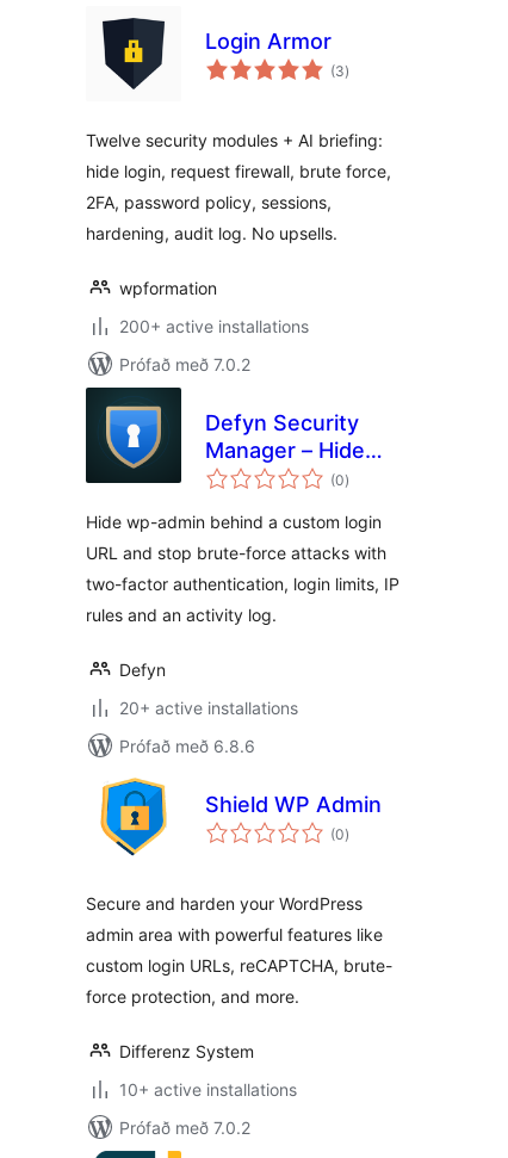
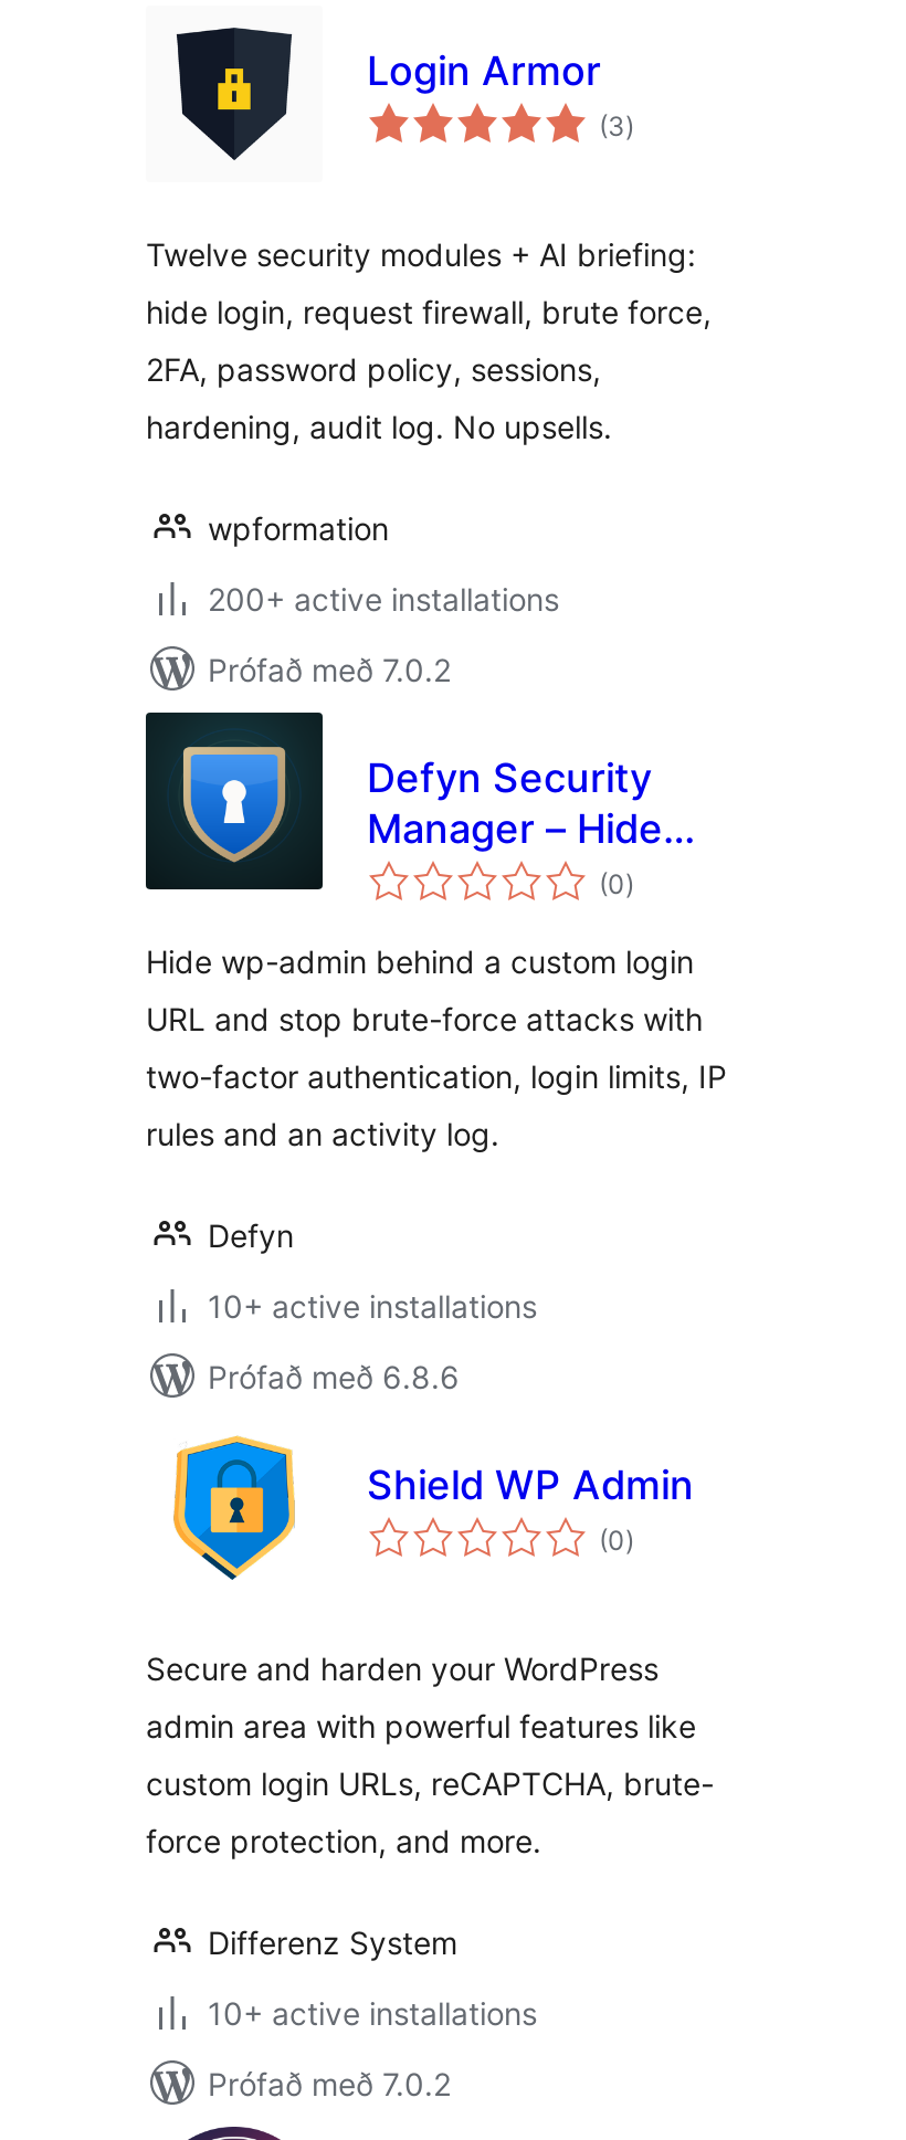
[119,698,298,718] 20+ active installations -> [208,1287,537,1325] 10+ active installations

